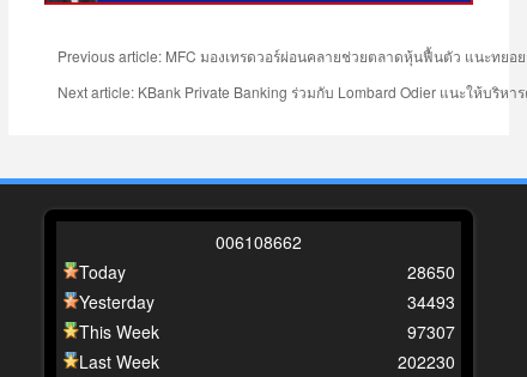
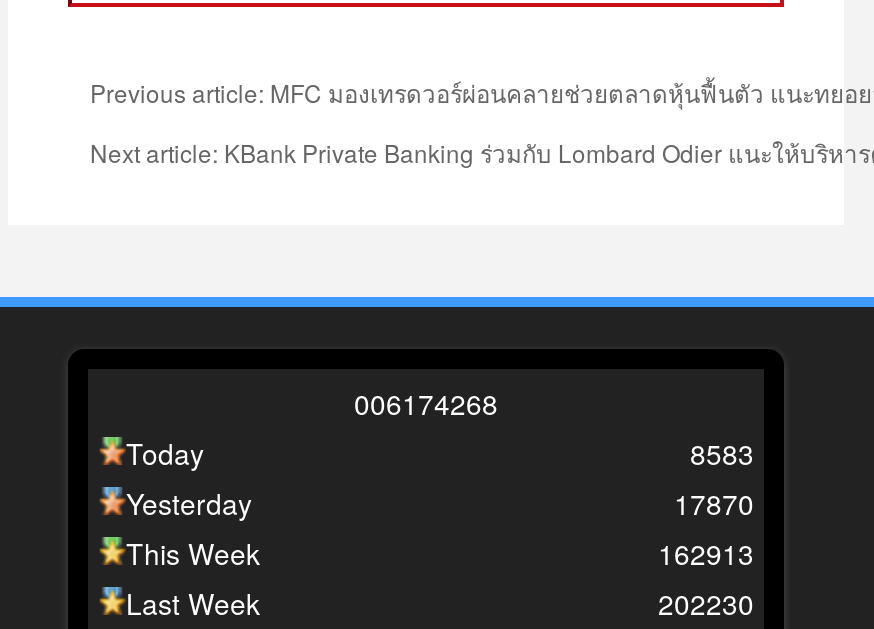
[216,229,302,253] 0061 08662 -> [354,382,498,422] 0061 74268
[407,259,455,283] 28650 -> [690,432,754,472] 8583
[407,289,455,313] 34493 -> [674,482,754,522] 17870
[407,319,455,343] 97307 -> [658,532,754,572] 162913

